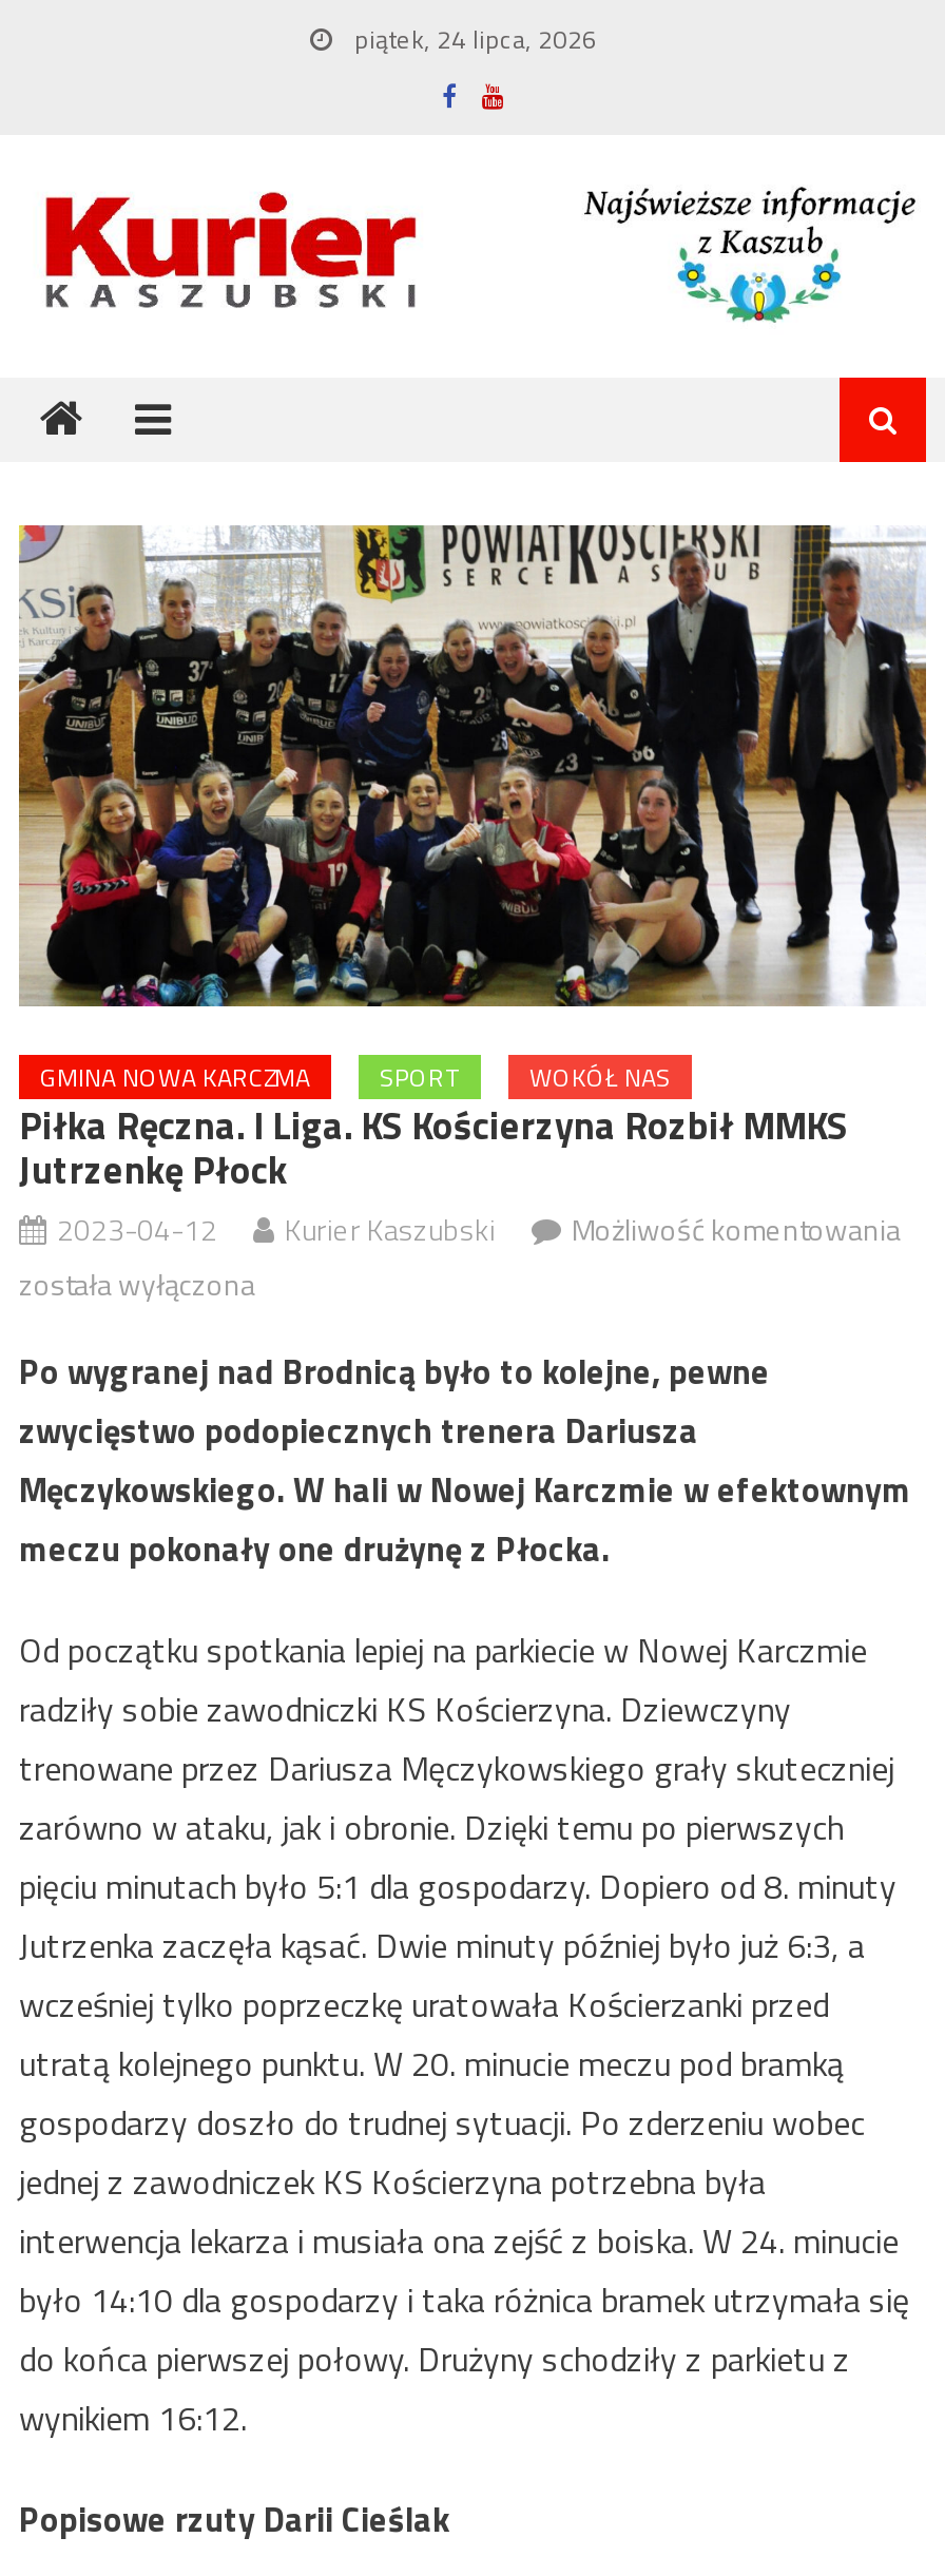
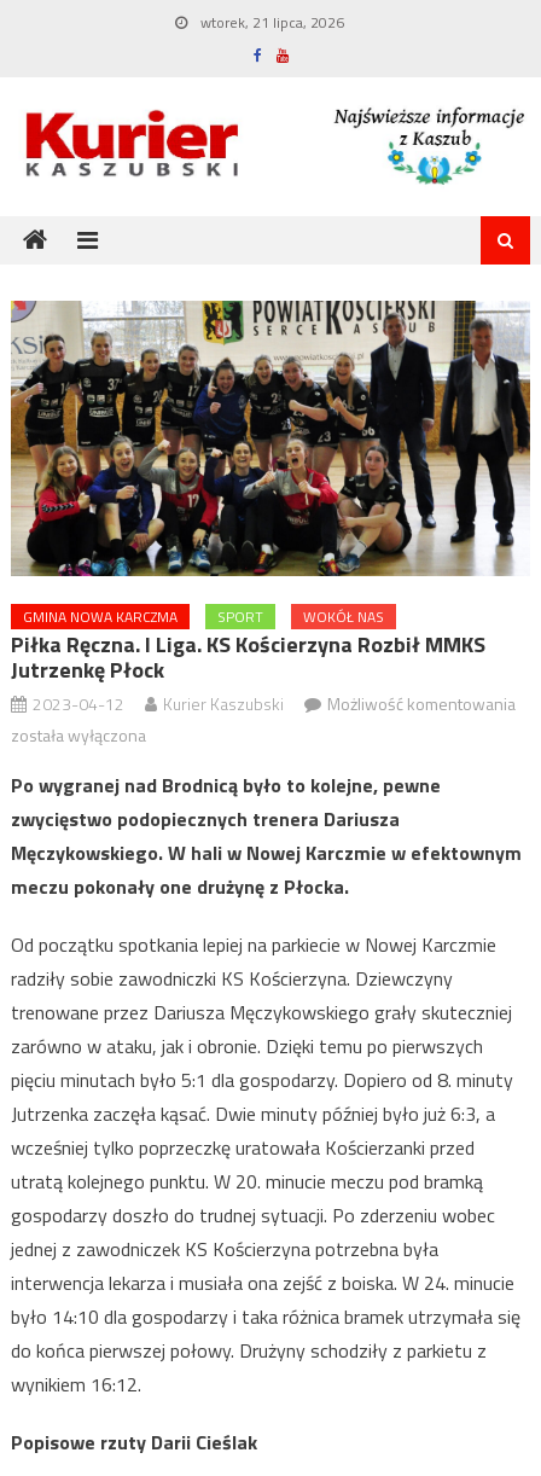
[348,19,597,59] piątek, 24 lipca, 2026 -> [197,11,344,34] wtorek, 21 lipca, 2026

